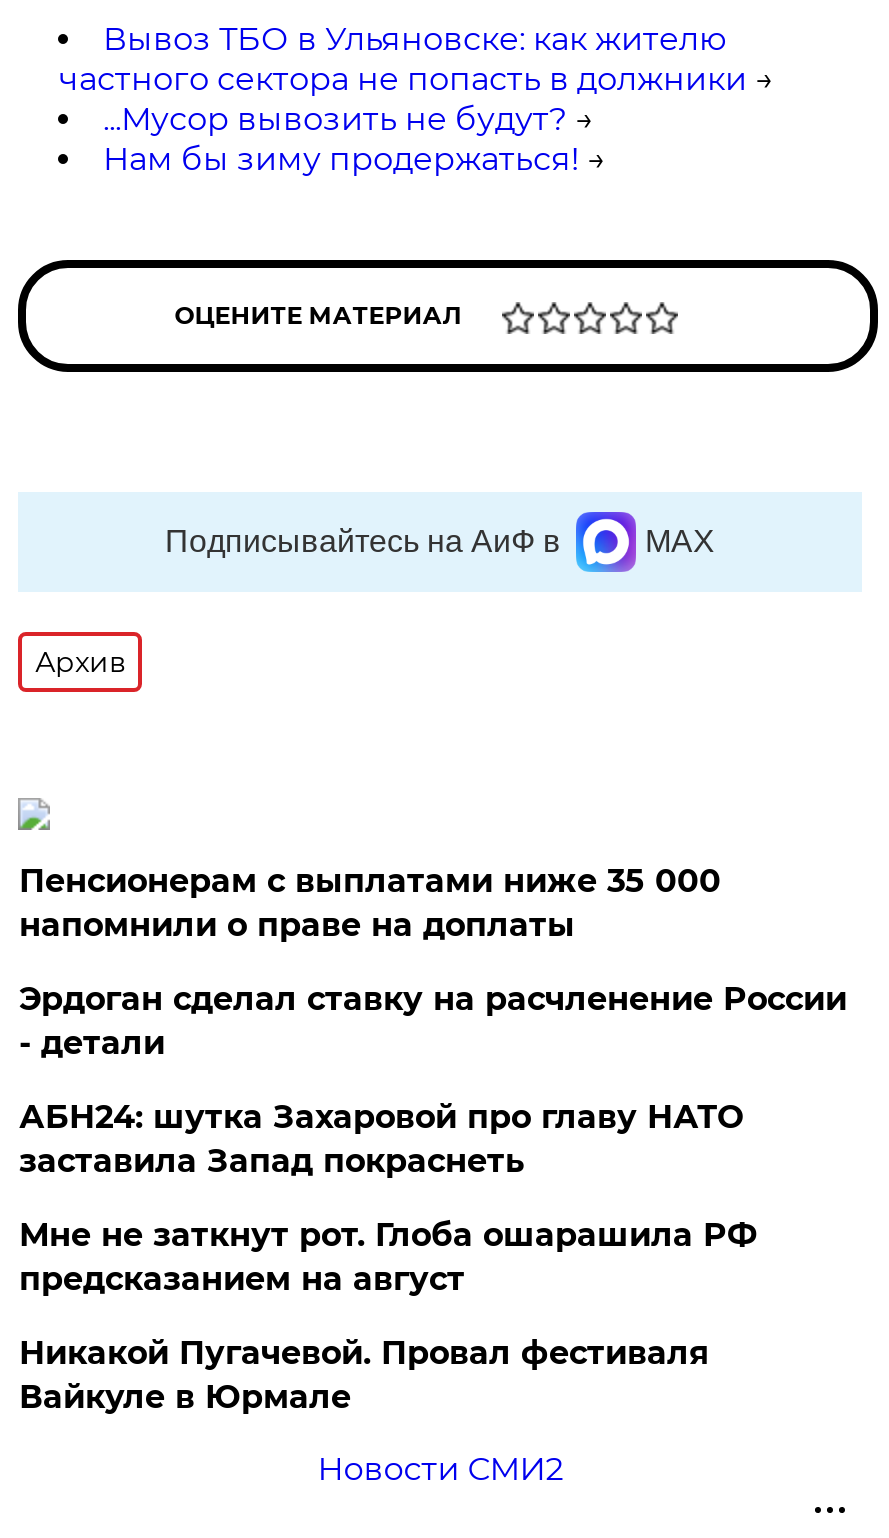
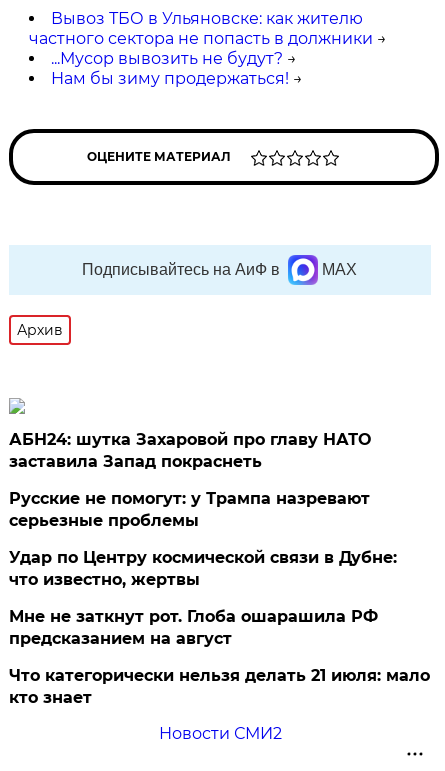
[19,862,847,1062] Пенсионерам с выплатами ниже 35 000 | напомнили о праве на доплаты | Эрдоган сделал ставку на расчленение России | - детали -> none
moved [19,1098,743,1180] -> [9,430,371,471]: АБН24: шутка Захаровой про главу НАТО | заставила Запад покраснеть
none -> [9,489,397,589] Русские не помогут: у Трампа назревают | серьезные проблемы | Удар по Центру космической связи в Дубне: | что известно, жертвы
[19,1334,709,1416] Никакой Пугачевой. Провал фестиваля | Вайкуле в Юрмале -> [9,666,430,707] Что категорически нельзя делать 21 июля: мало | кто знает

